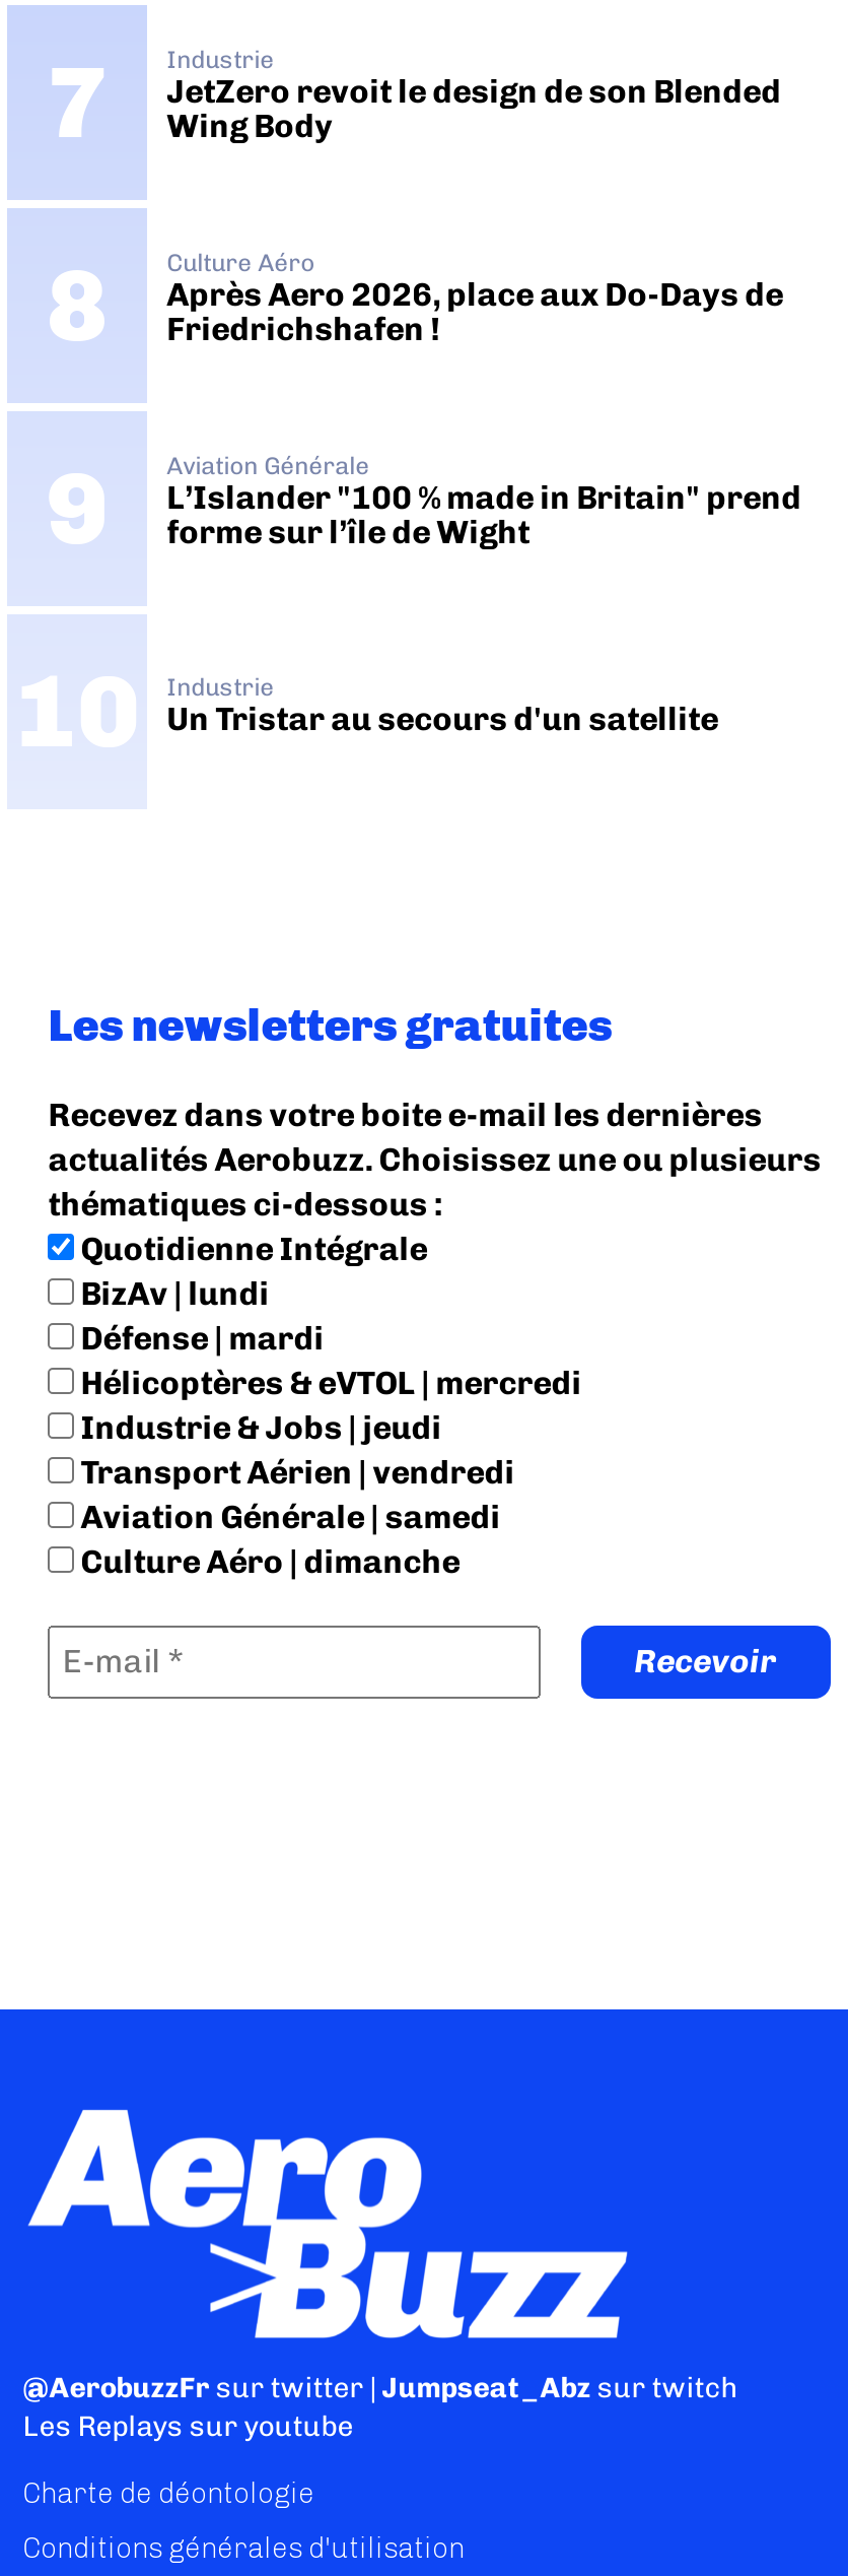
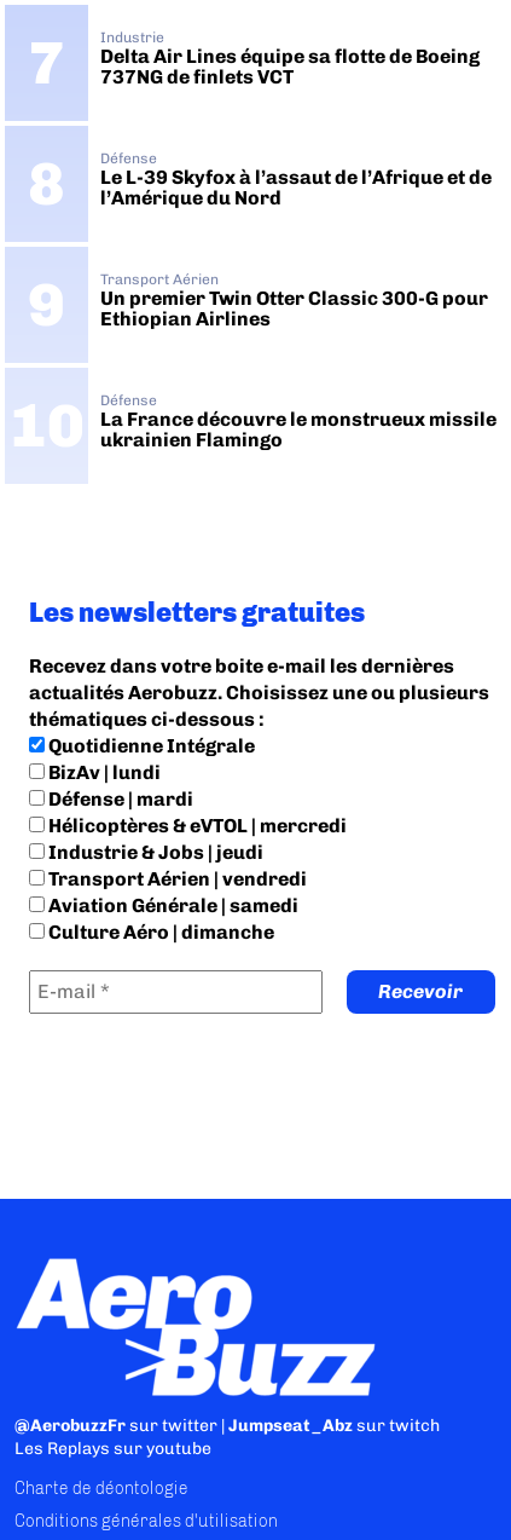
[167,72,781,146] JetZero revoit le design de son Blended | Wing Body -> [100,45,479,89] Delta Air Lines équipe sa flotte de Boeing | 737NG de finlets VCT
[167,249,783,349] Culture Aéro | Après Aero 2026, place aux Do-Days de | Friedrichshafen ! -> [100,150,491,210] Défense | Le L-39 Skyfox à l’assaut de l’Afrique et de | l’Amérique du Nord
[167,452,802,552] Aviation Générale | L’Islander "100 % made in Britain" prend | forme sur l’île de Wight -> [100,271,488,331] Transport Aérien | Un premier Twin Otter Classic 300-G pour | Ethiopian Airlines
[167,673,718,738] Industrie | Un Tristar au secours d'un satellite -> [100,392,496,451] Défense | La France découvre le monstrueux missile | ukrainien Flamingo

